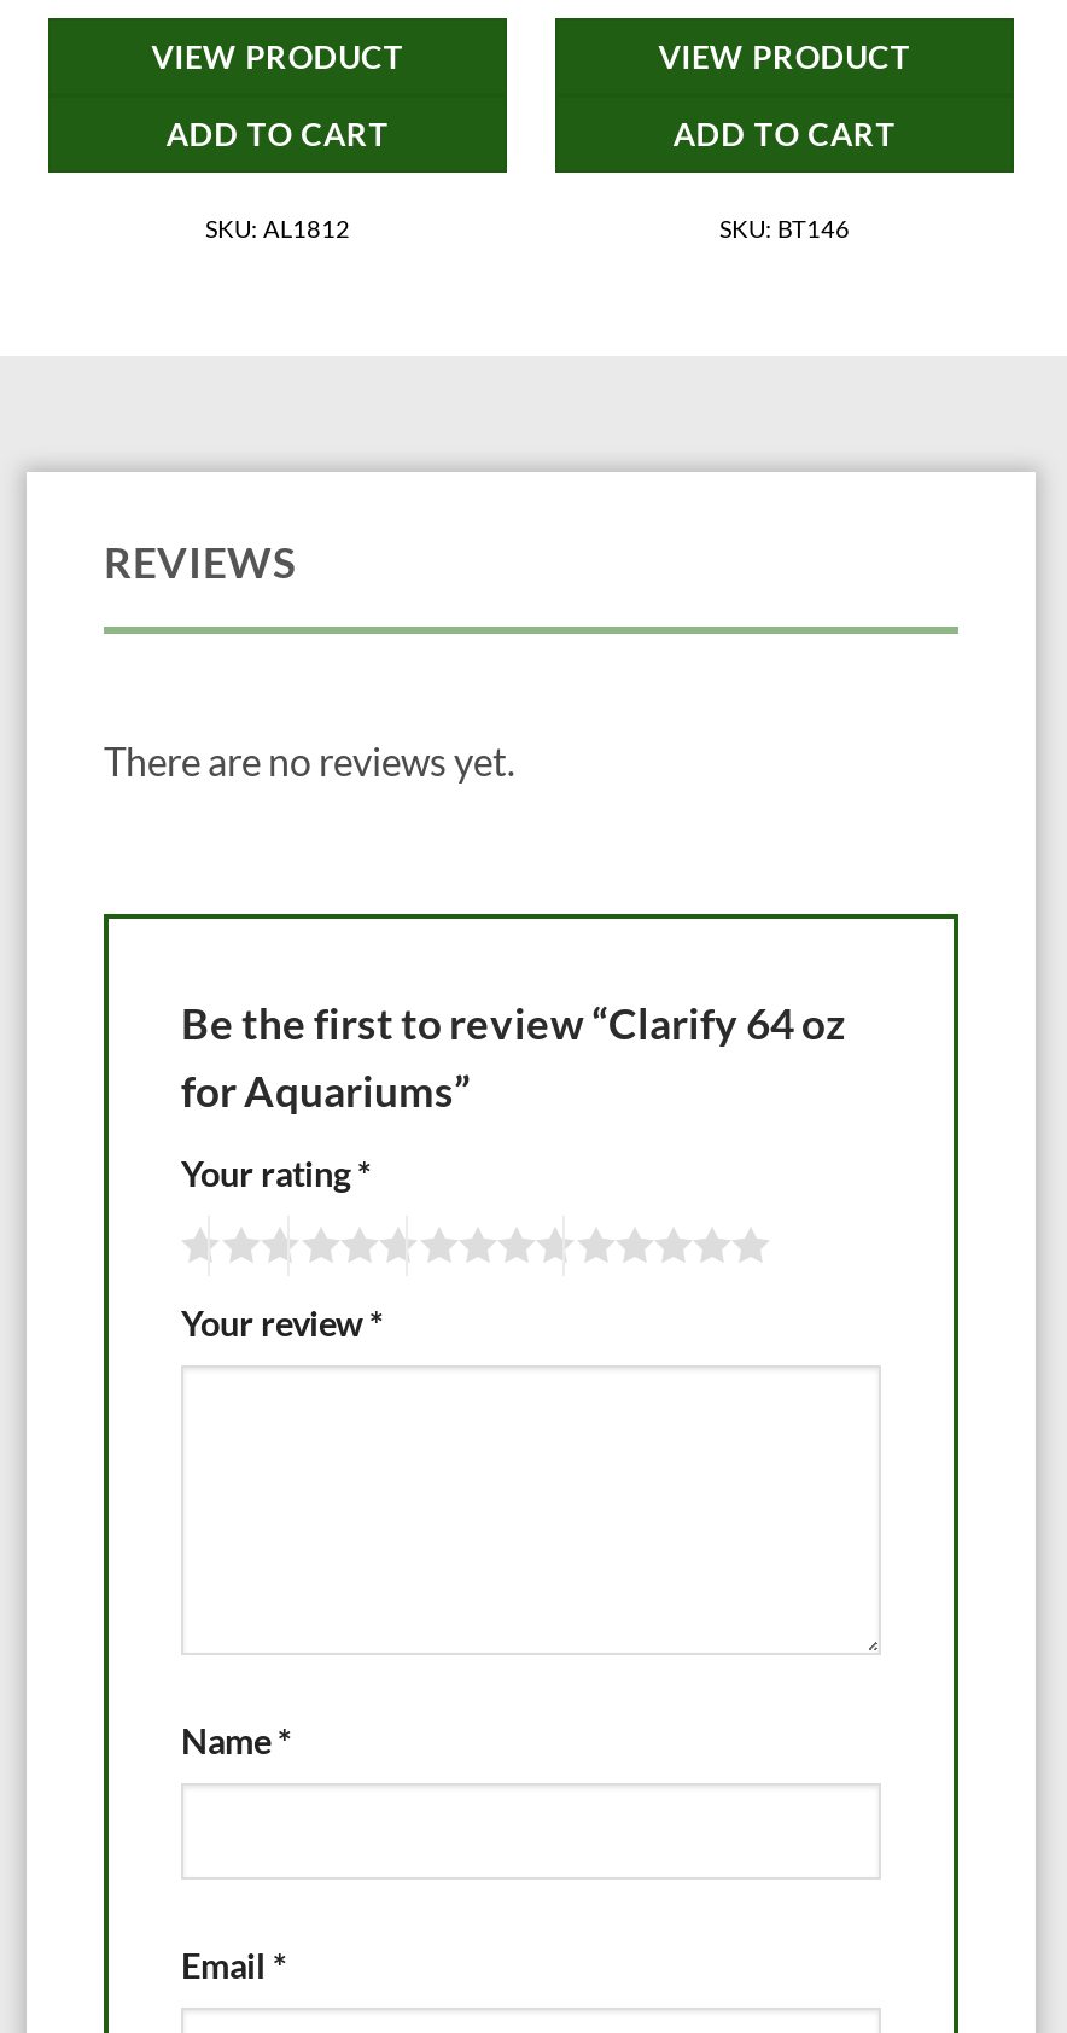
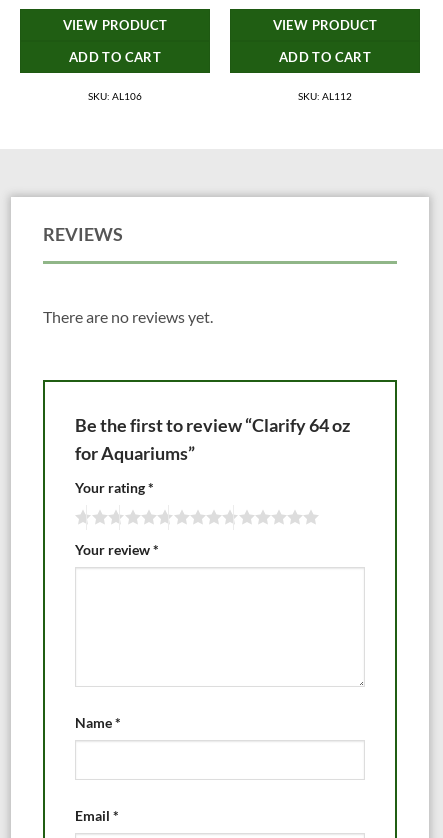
[205,213,350,242] SKU: AL1812 -> [88,90,142,102] SKU: AL106
[719,213,850,242] SKU: BT146 -> [298,90,352,102] SKU: AL112

